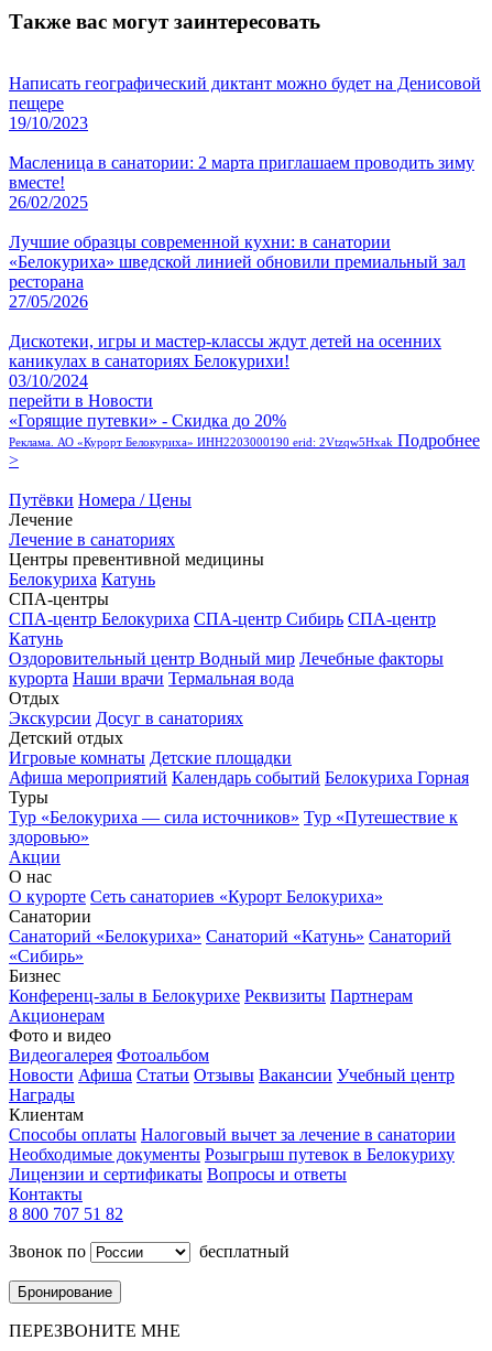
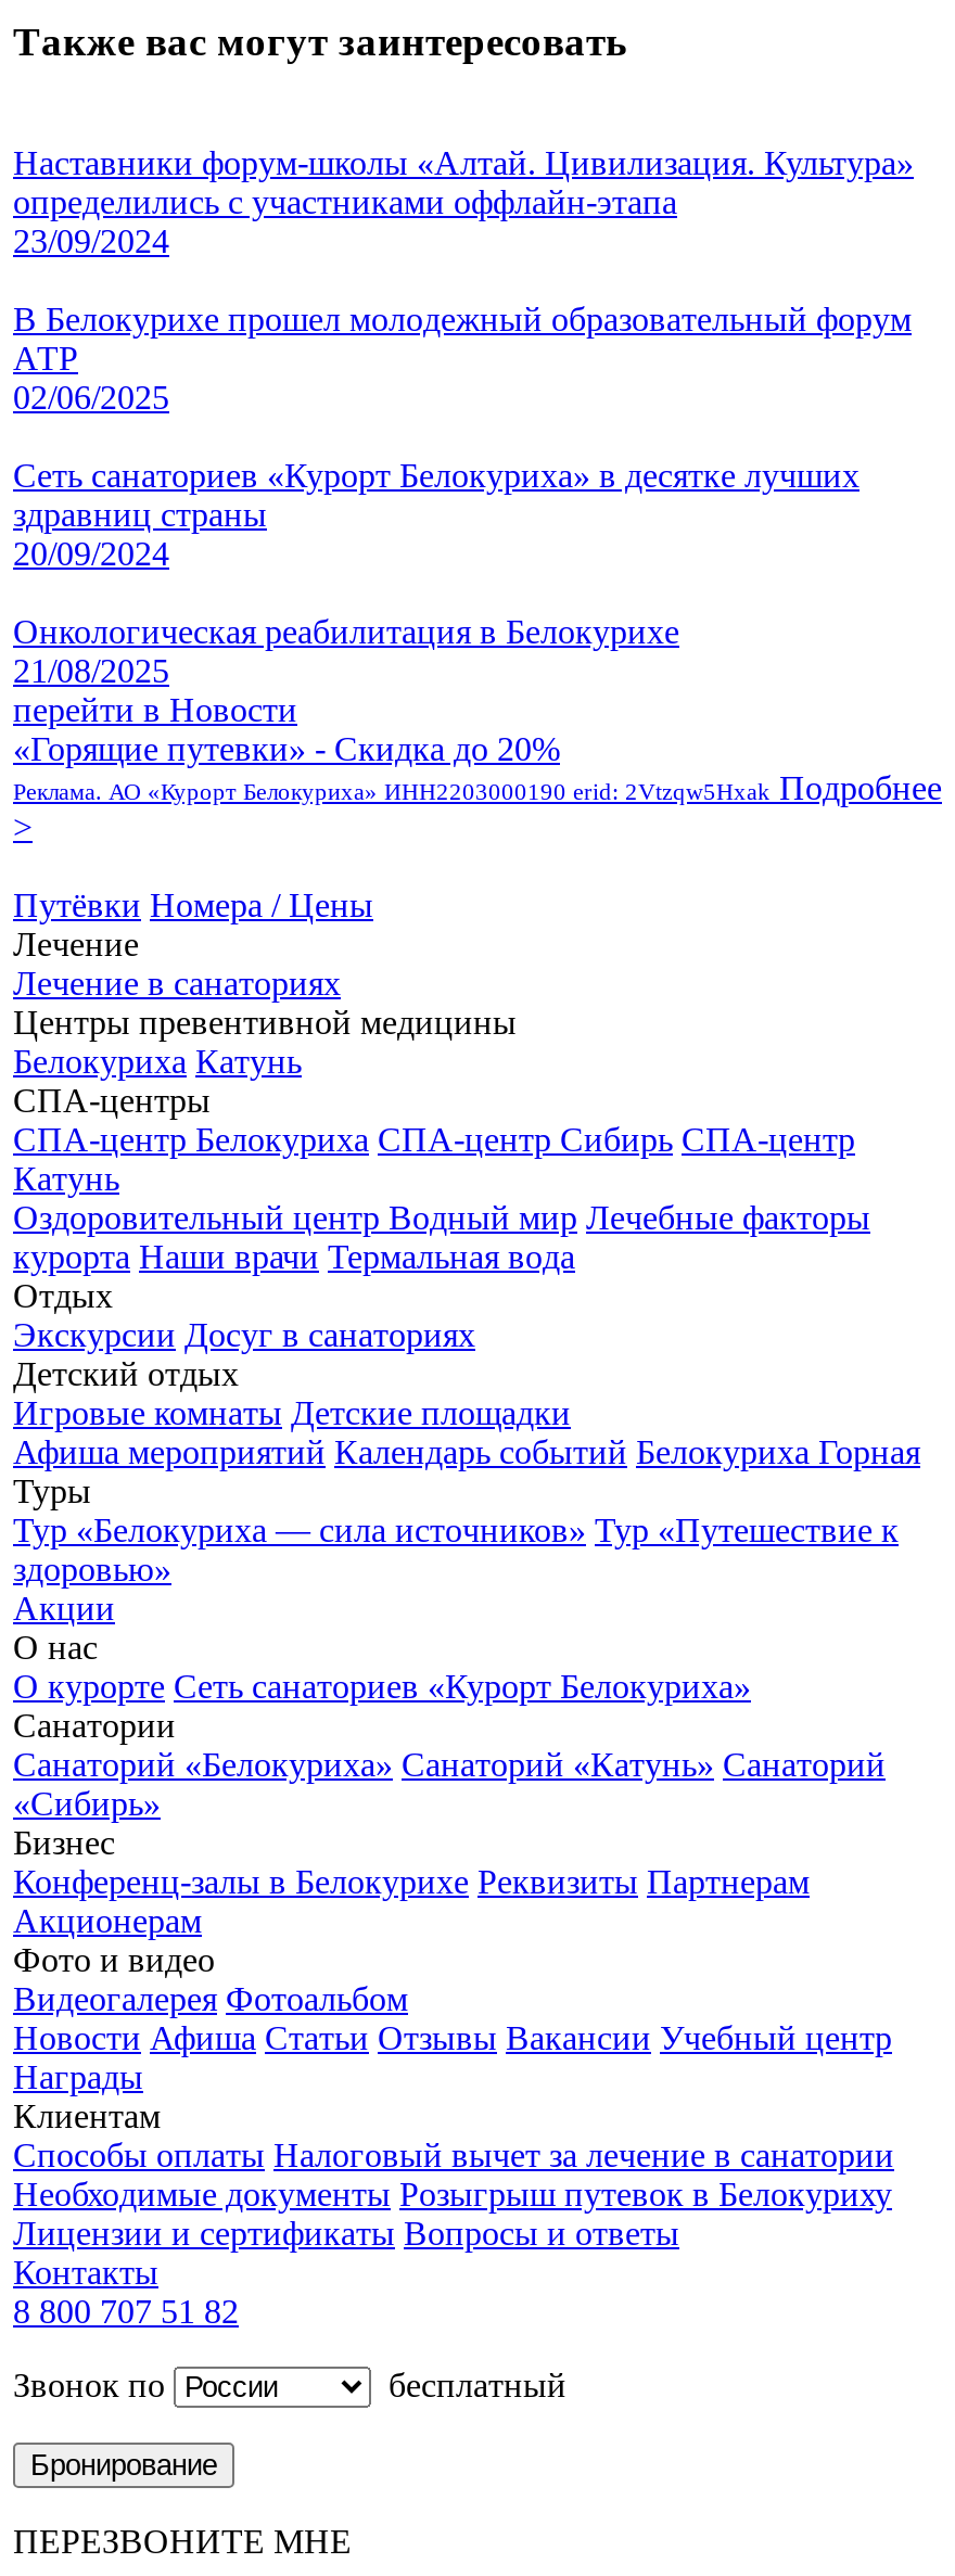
[9,74,481,133] Написать географический диктант можно будет на Денисовой | пещере | 19/10/2023 -> [13,145,914,260] Наставники форум-школы «Алтай. Цивилизация. Культура» | определились с участниками оффлайн-этапа | 23/09/2024
[9,154,474,212] Масленица в санатории: 2 марта приглашаем проводить зиму | вместе! | 26/02/2025 -> [13,301,912,416] В Белокурихе прошел молодежный образовательный форум | АТР | 02/06/2025
[9,233,466,311] Лучшие образцы современной кухни: в санатории | «Белокуриха» шведской линией обновили премиальный зал | ресторана | 27/05/2026 -> [13,457,859,572] Сеть санаториев «Курорт Белокуриха» в десятке лучших | здравниц страны | 20/09/2024
[9,332,441,390] Дискотеки, игры и мастер-классы ждут детей на осенних | каникулах в санаториях Белокурихи! | 03/10/2024 -> [13,614,679,690] Онкологическая реабилитация в Белокурихе | 21/08/2025

